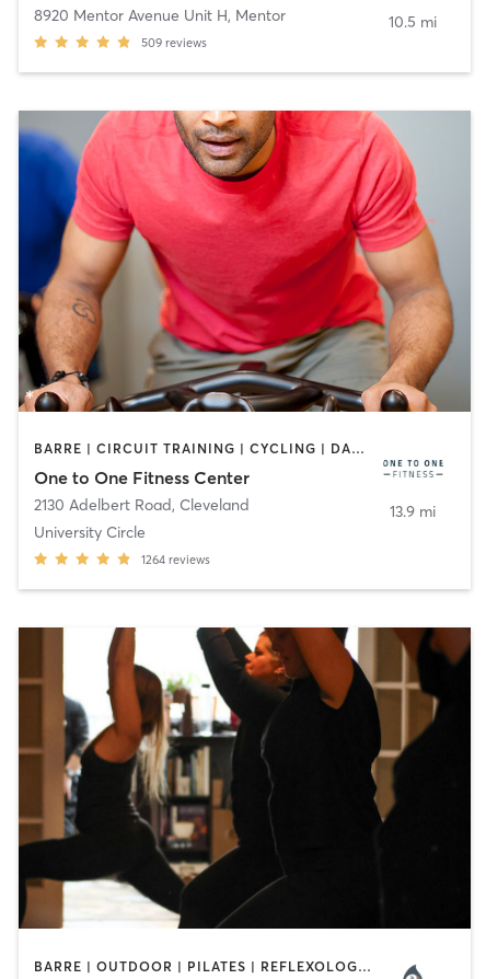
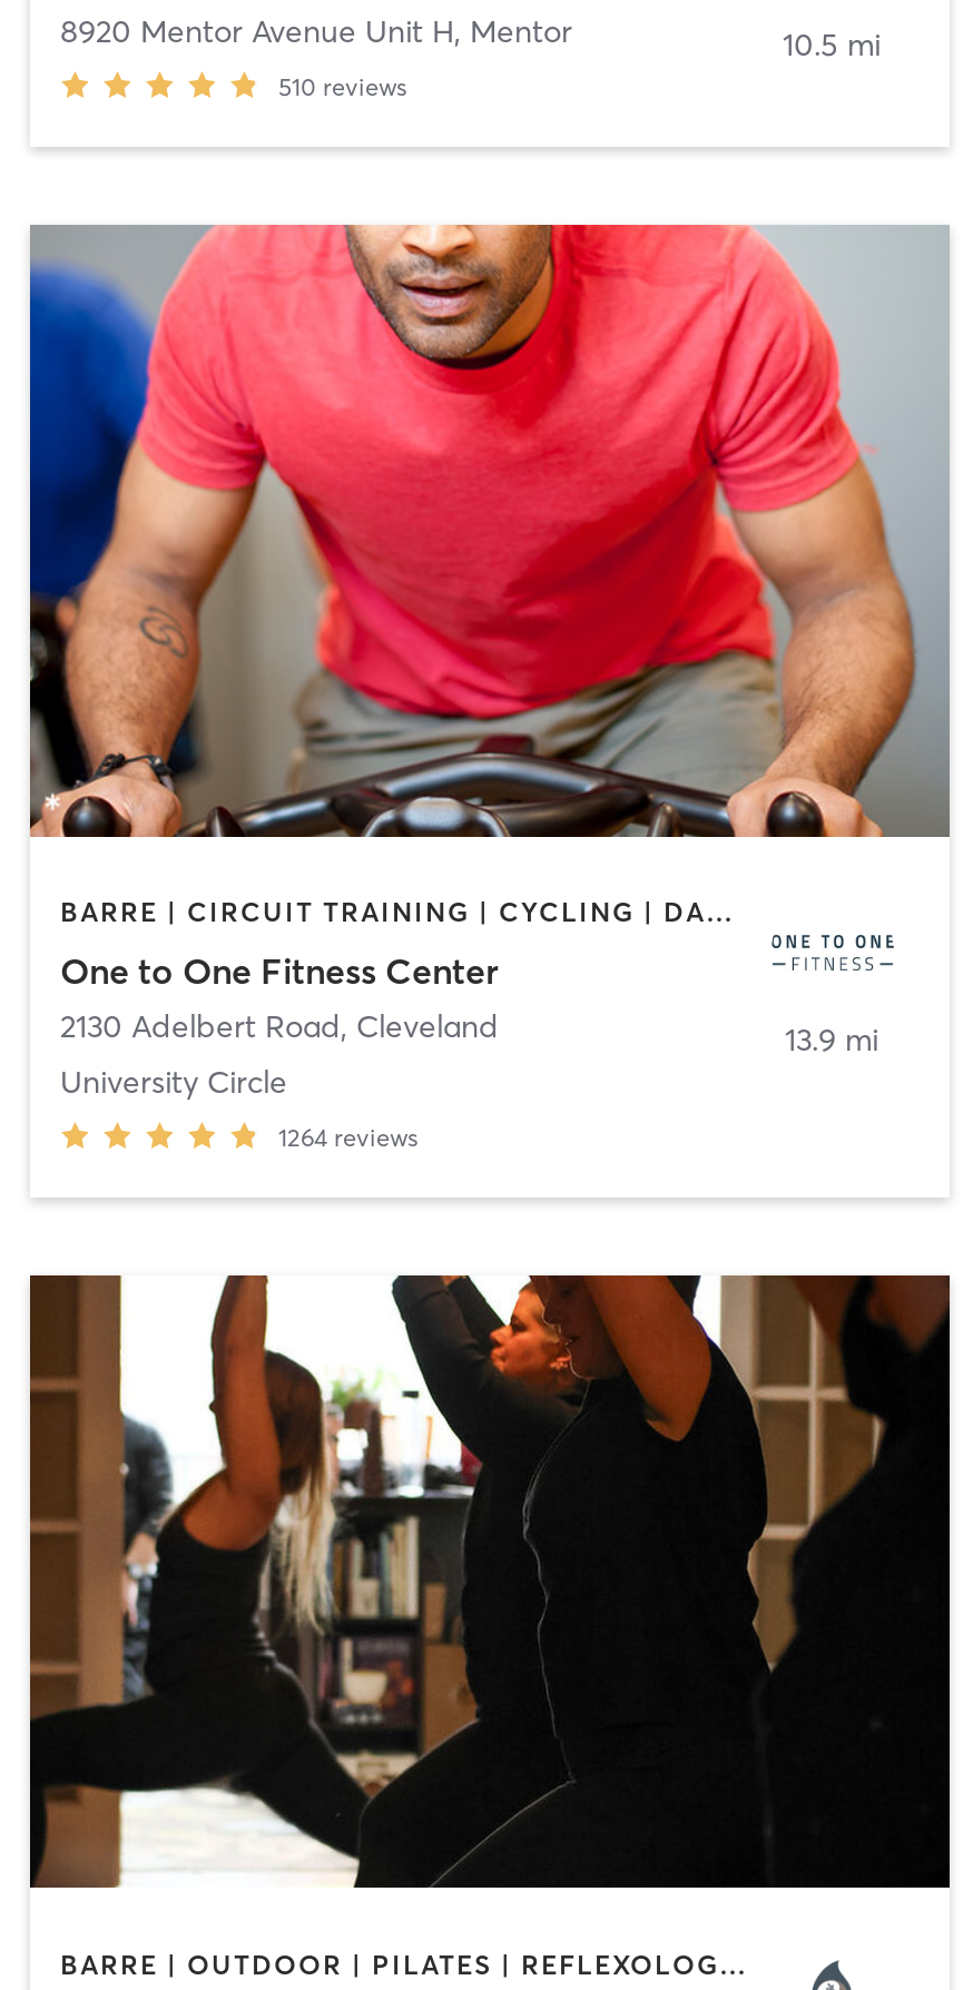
[141,35,206,50] 509 reviews -> [278,71,407,102] 510 reviews

